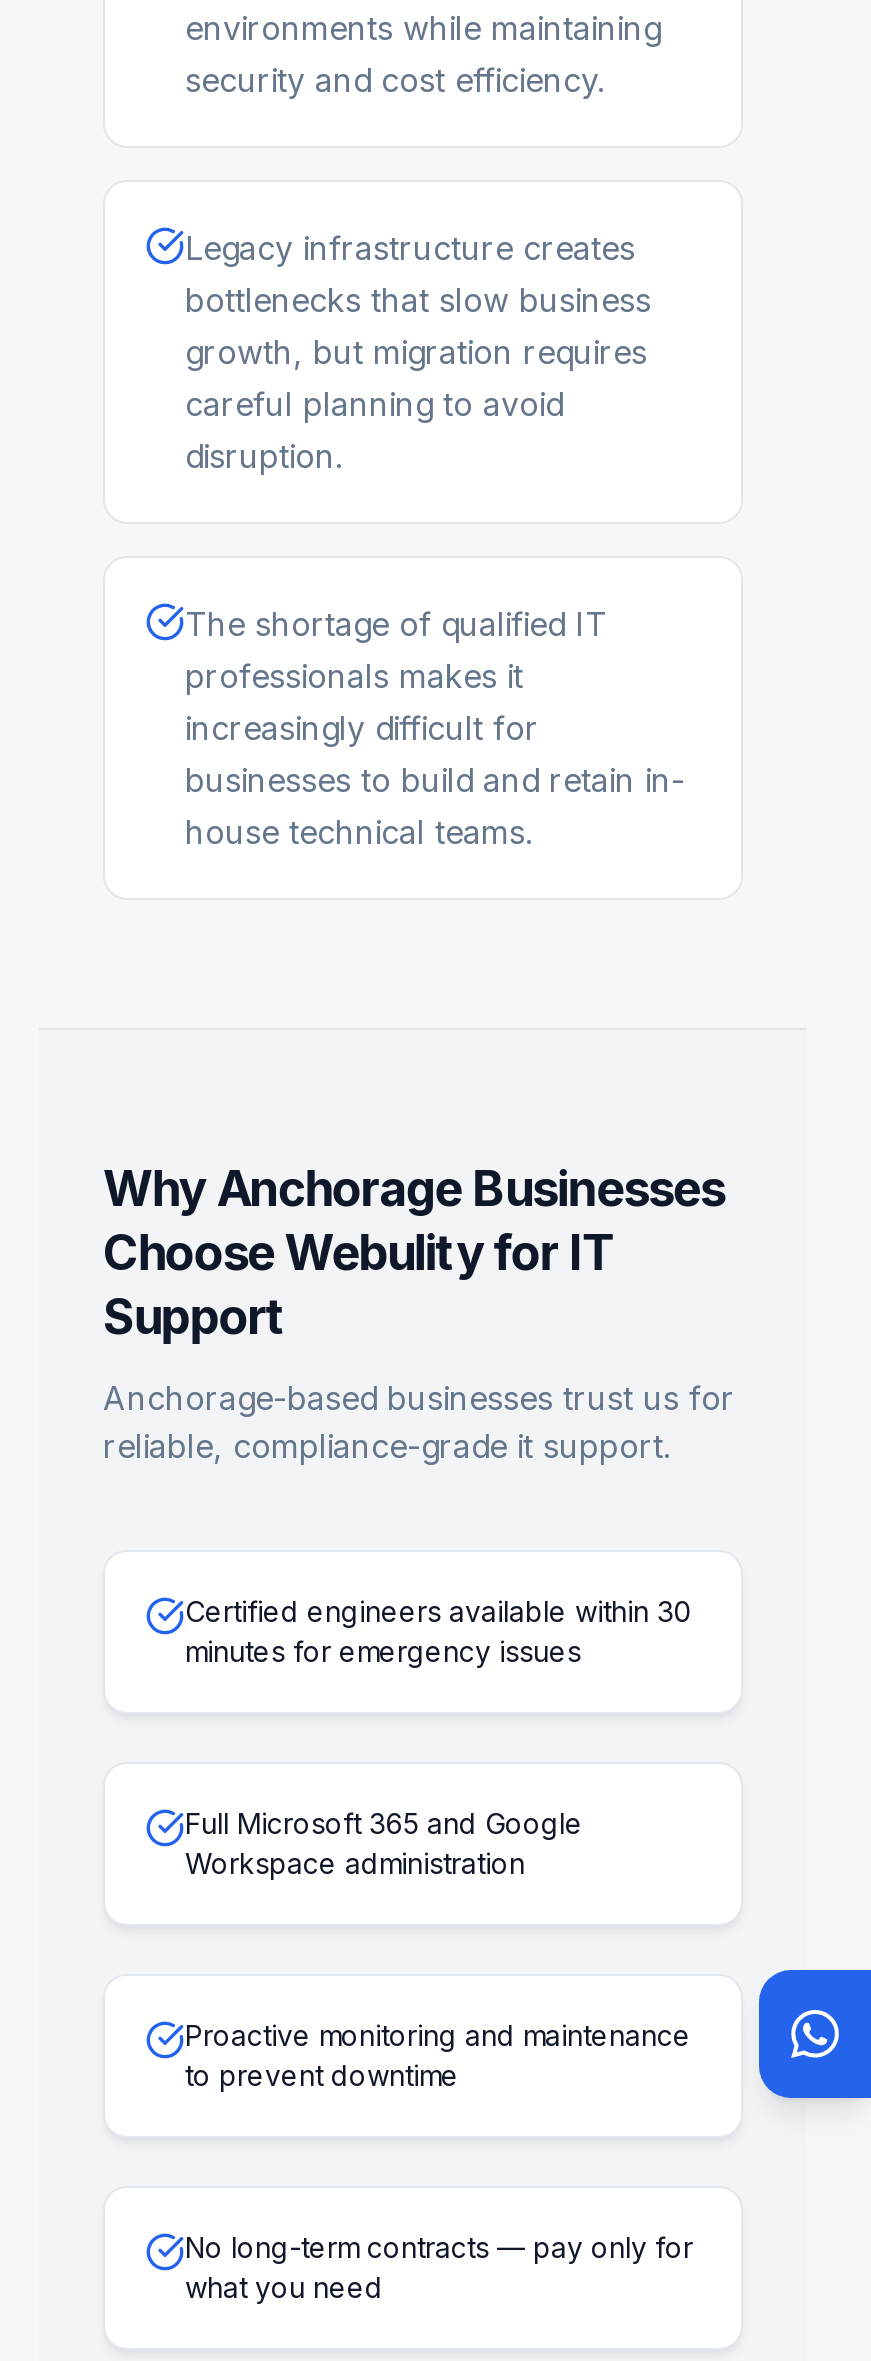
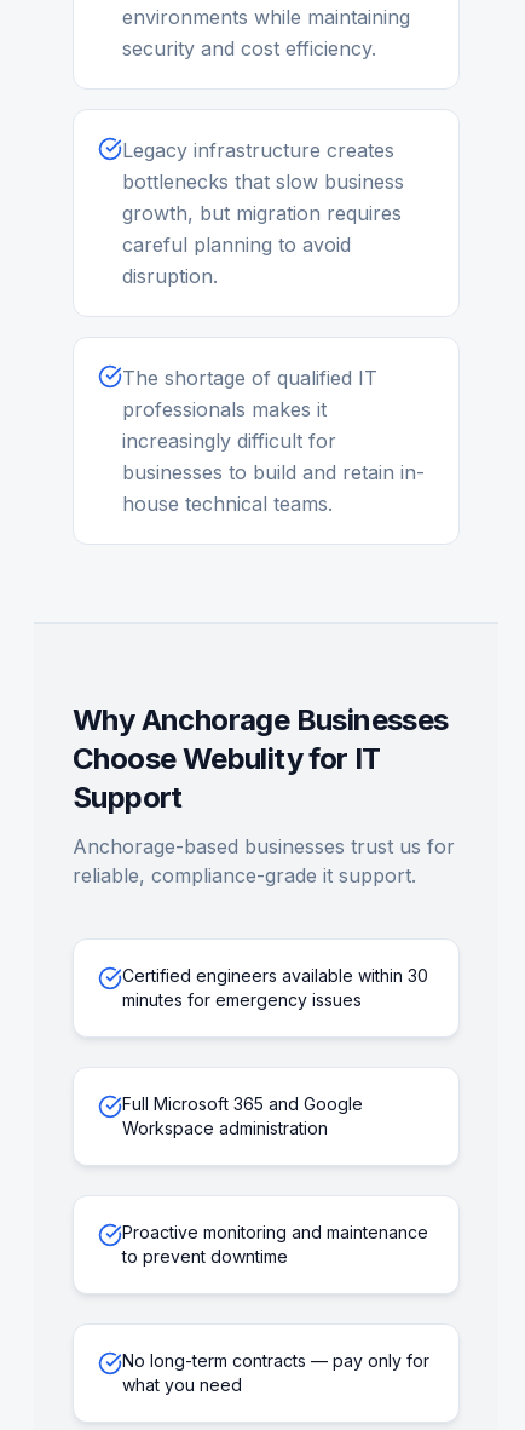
[757,1968,865,2104] [image] -> none

